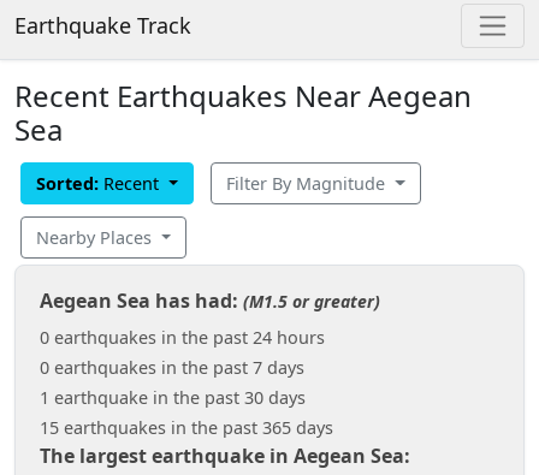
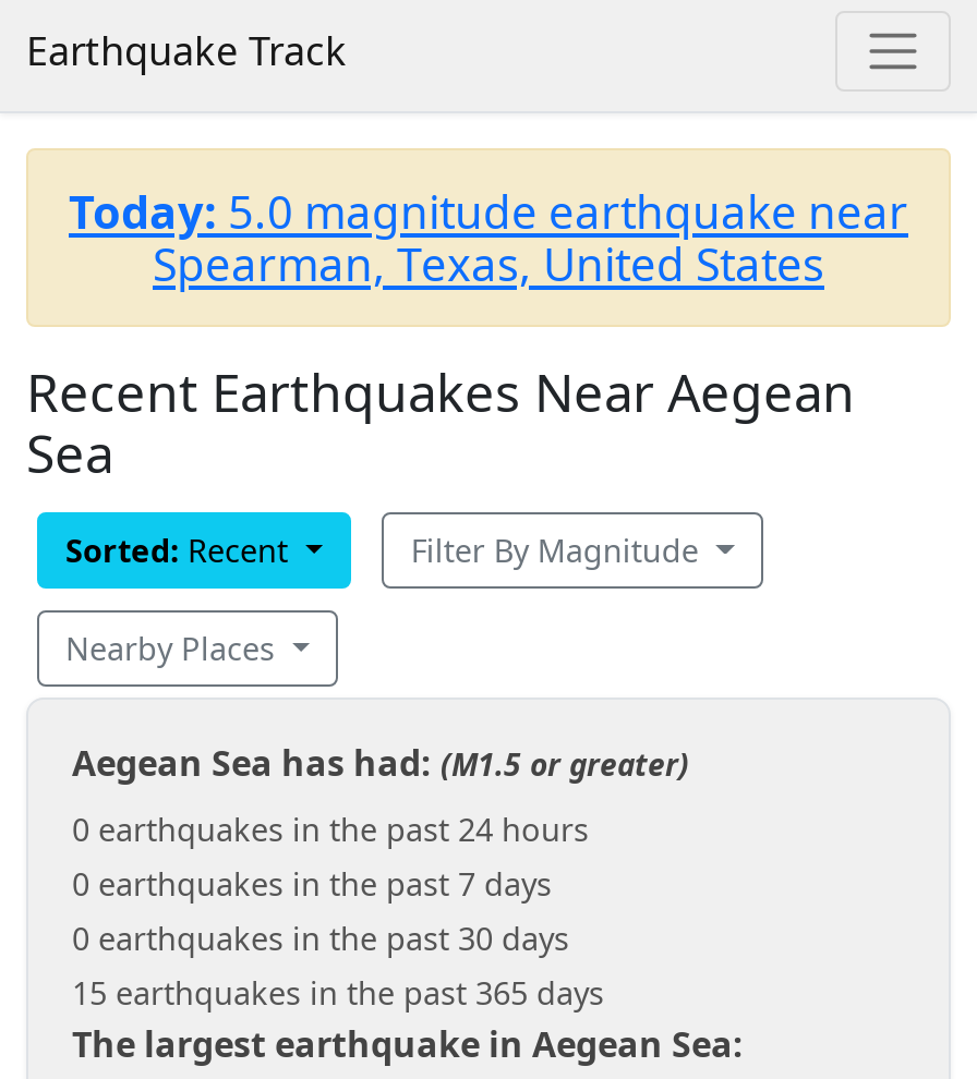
none -> [69,180,908,293] Today: 5.0 magnitude earthquake near | Spearman, Texas, United States
[40,386,306,408] 1 earthquake in the past 30 days -> [72,917,569,958] 0 earthquakes in the past 30 days

